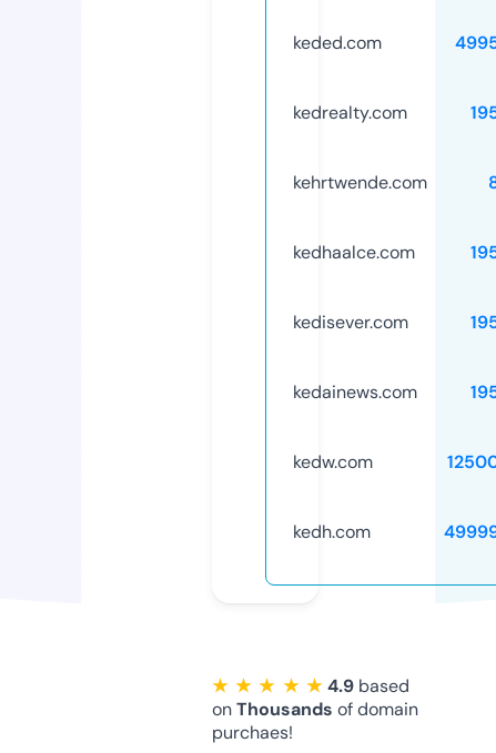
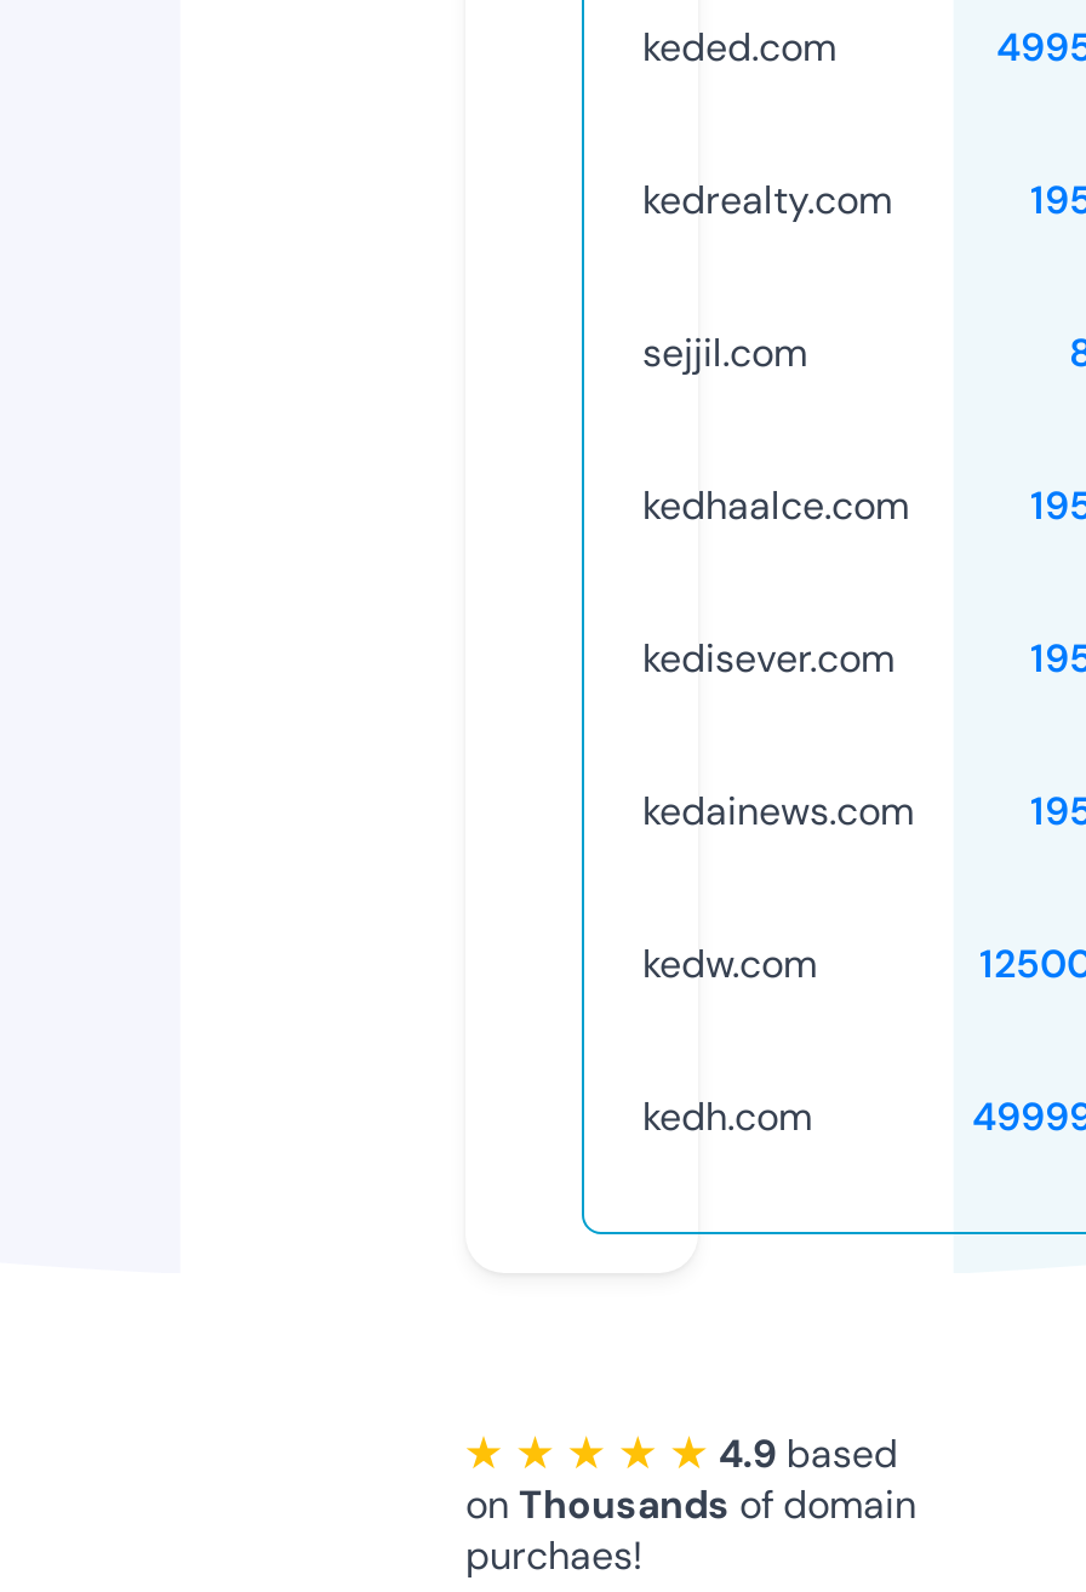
[293,171,427,194] kehrtwende.com -> [642,327,807,378] sejjil.com

